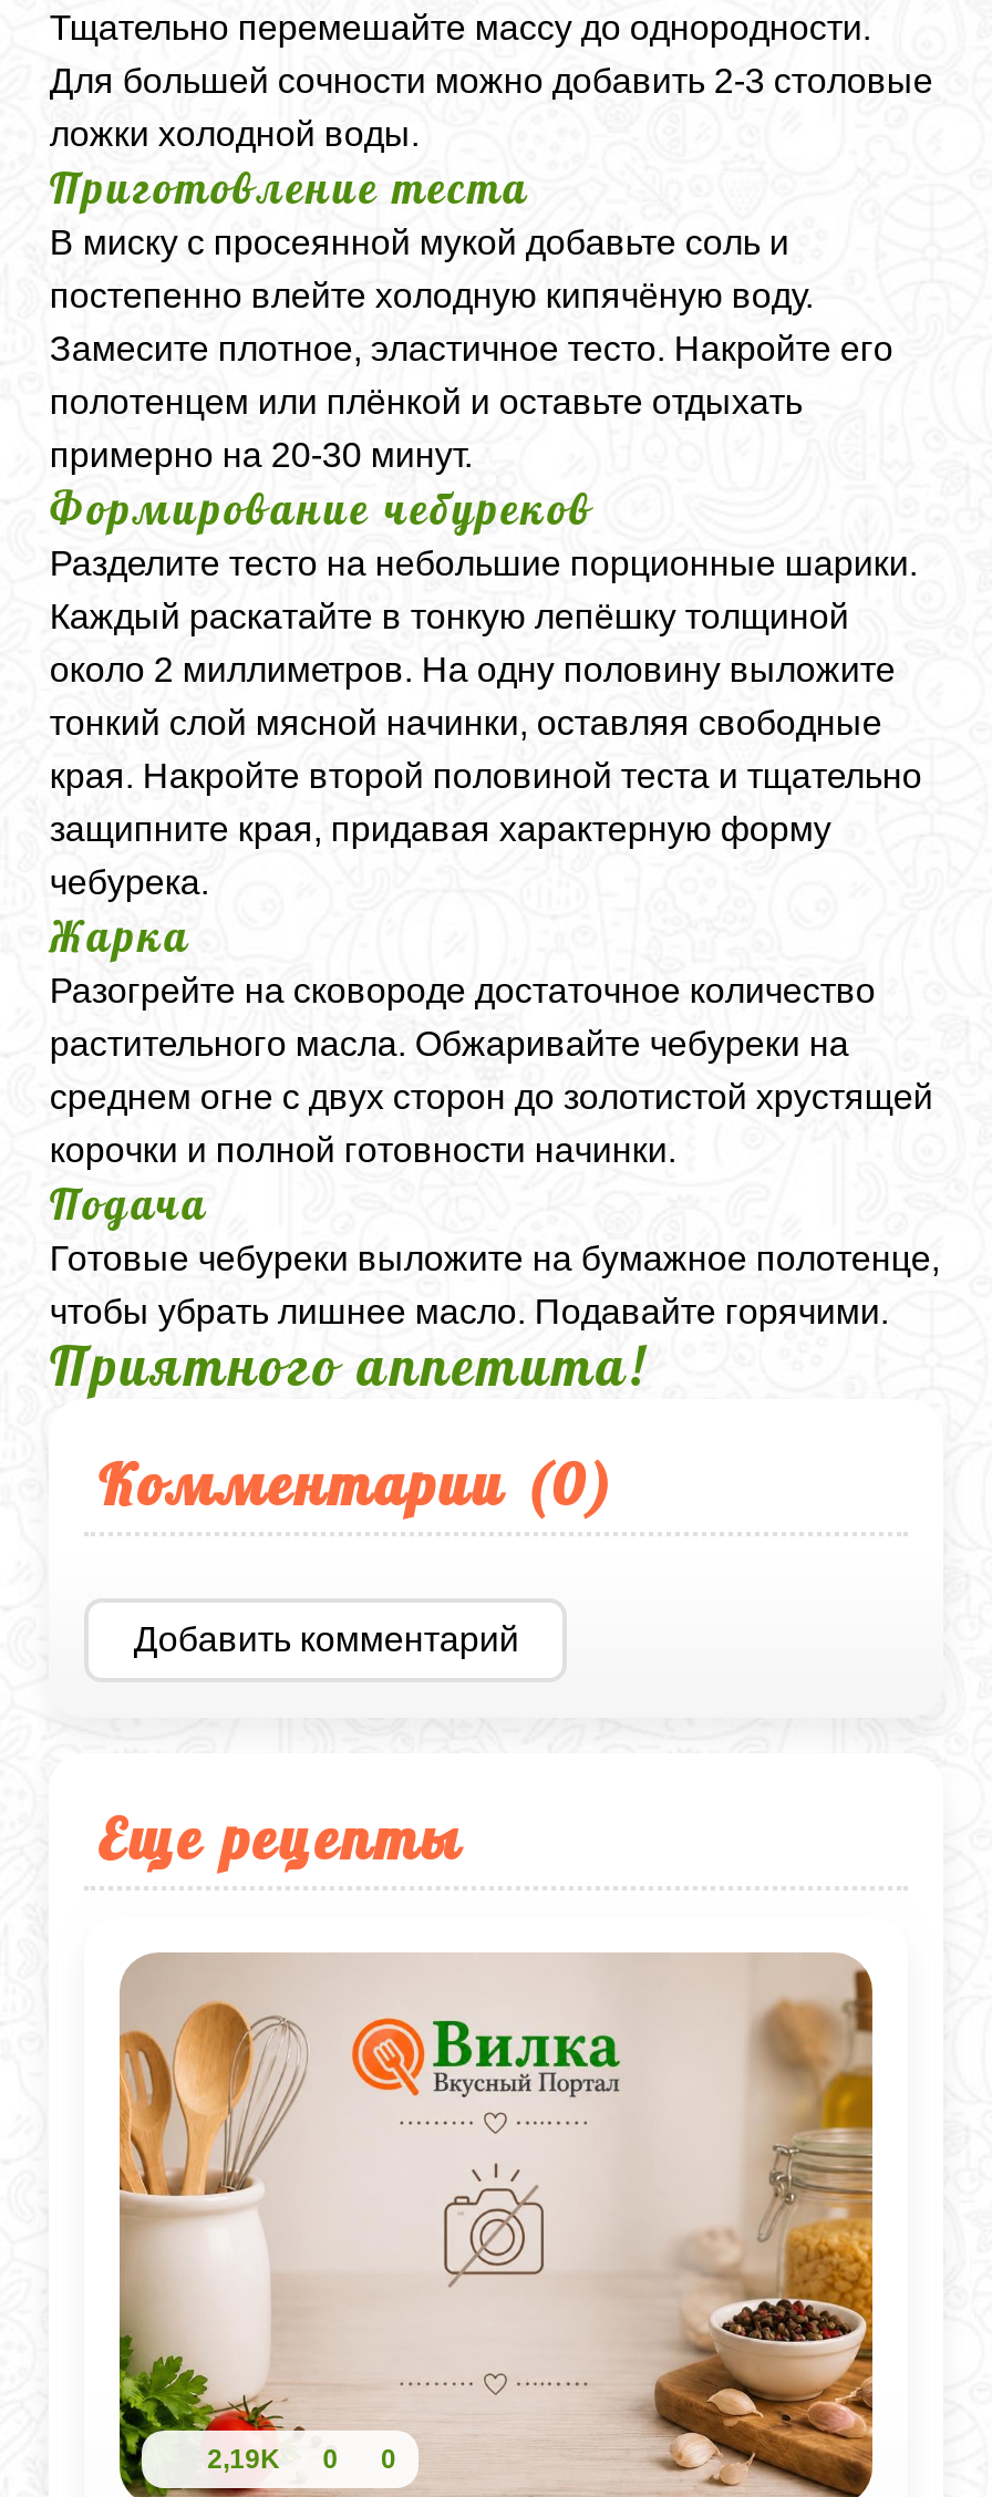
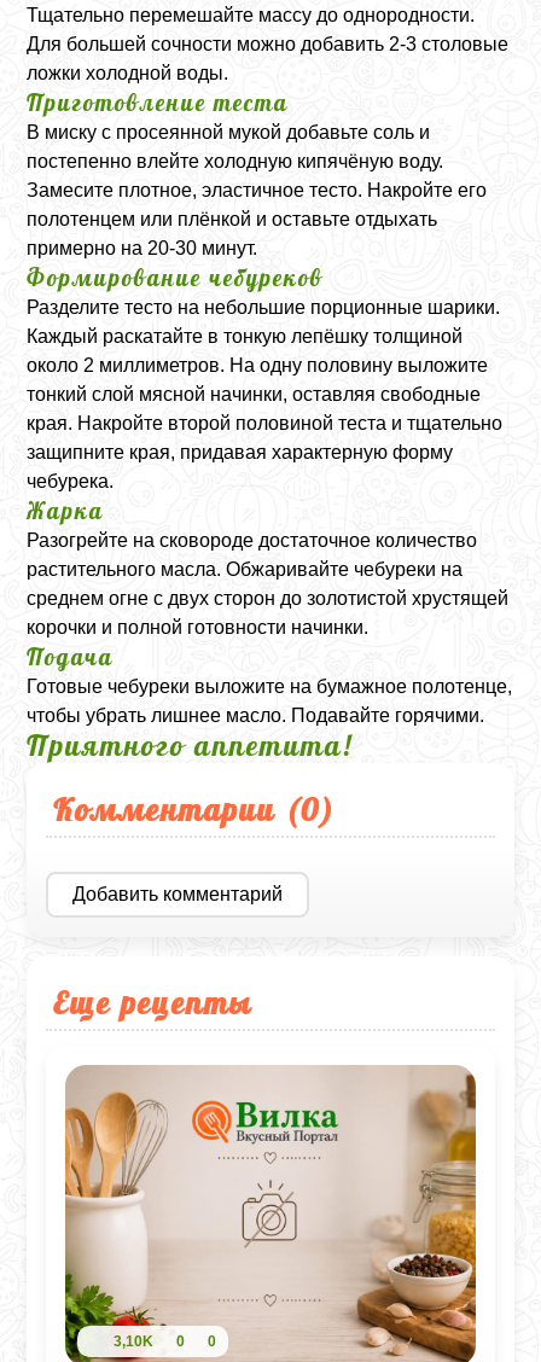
[207,2444,396,2475] 2,19K 0 0 -> [113,1333,216,1350] 3,10K 0 0

